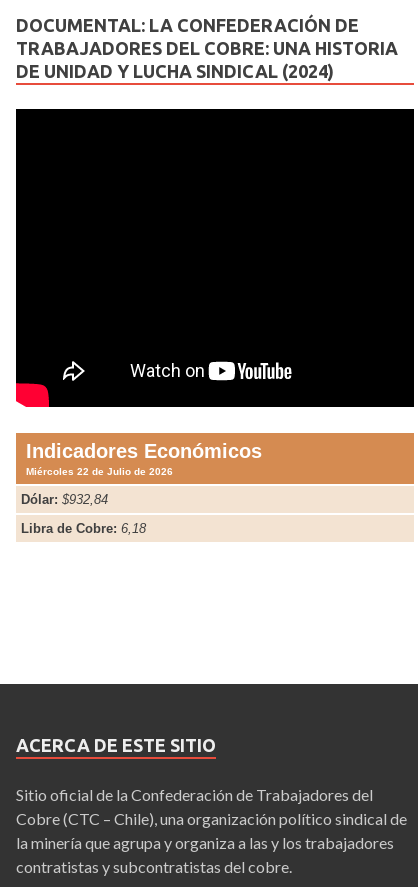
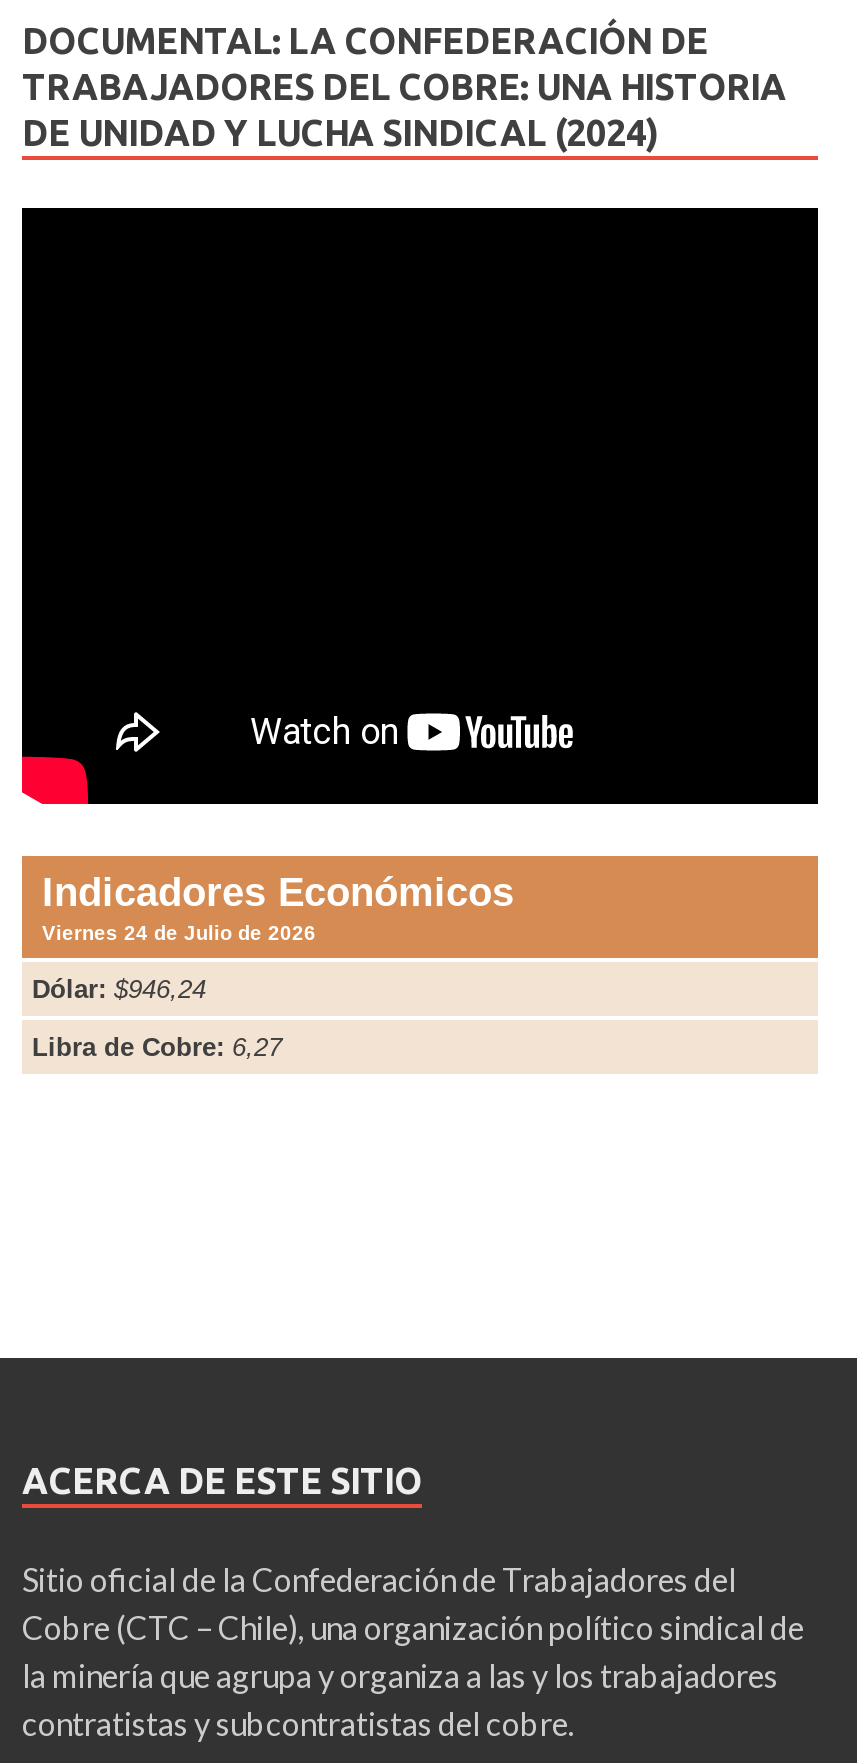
[26,466,173,477] Miércoles 22 de Julio de 2026 -> [42,922,316,944] Viernes 24 de Julio de 2026
[21,492,108,507] Dólar: $932,84 -> [32,974,206,1004] Dólar: $946,24
[21,521,146,536] Libra de Cobre: 6,18 -> [32,1032,282,1062] Libra de Cobre: 6,27

